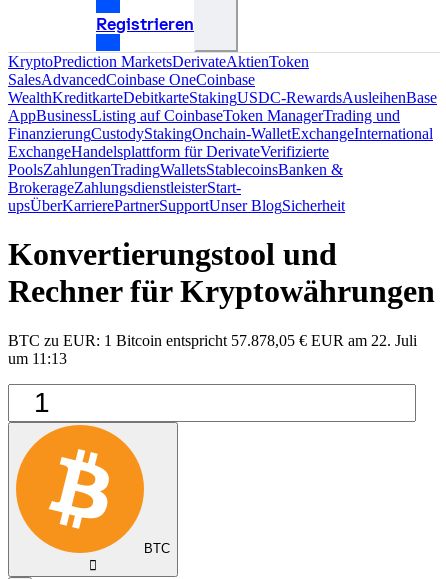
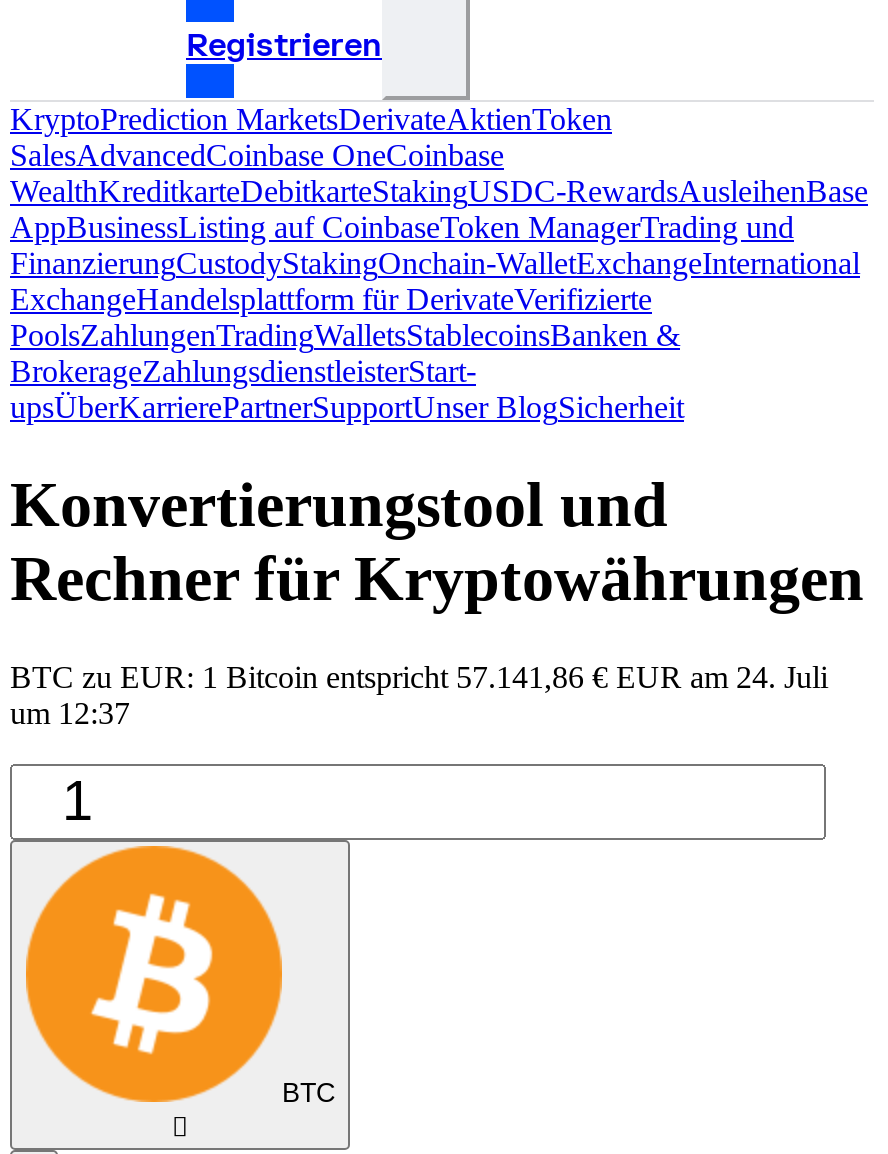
[8,332,417,349] BTC zu EUR: 1 Bitcoin entspricht 57.878,05 € EUR am 22. Juli -> [10,660,828,694] BTC zu EUR: 1 Bitcoin entspricht 57.141,86 € EUR am 24. Juli
[8,350,67,367] um 11:13 -> [10,696,130,730] um 12:37

